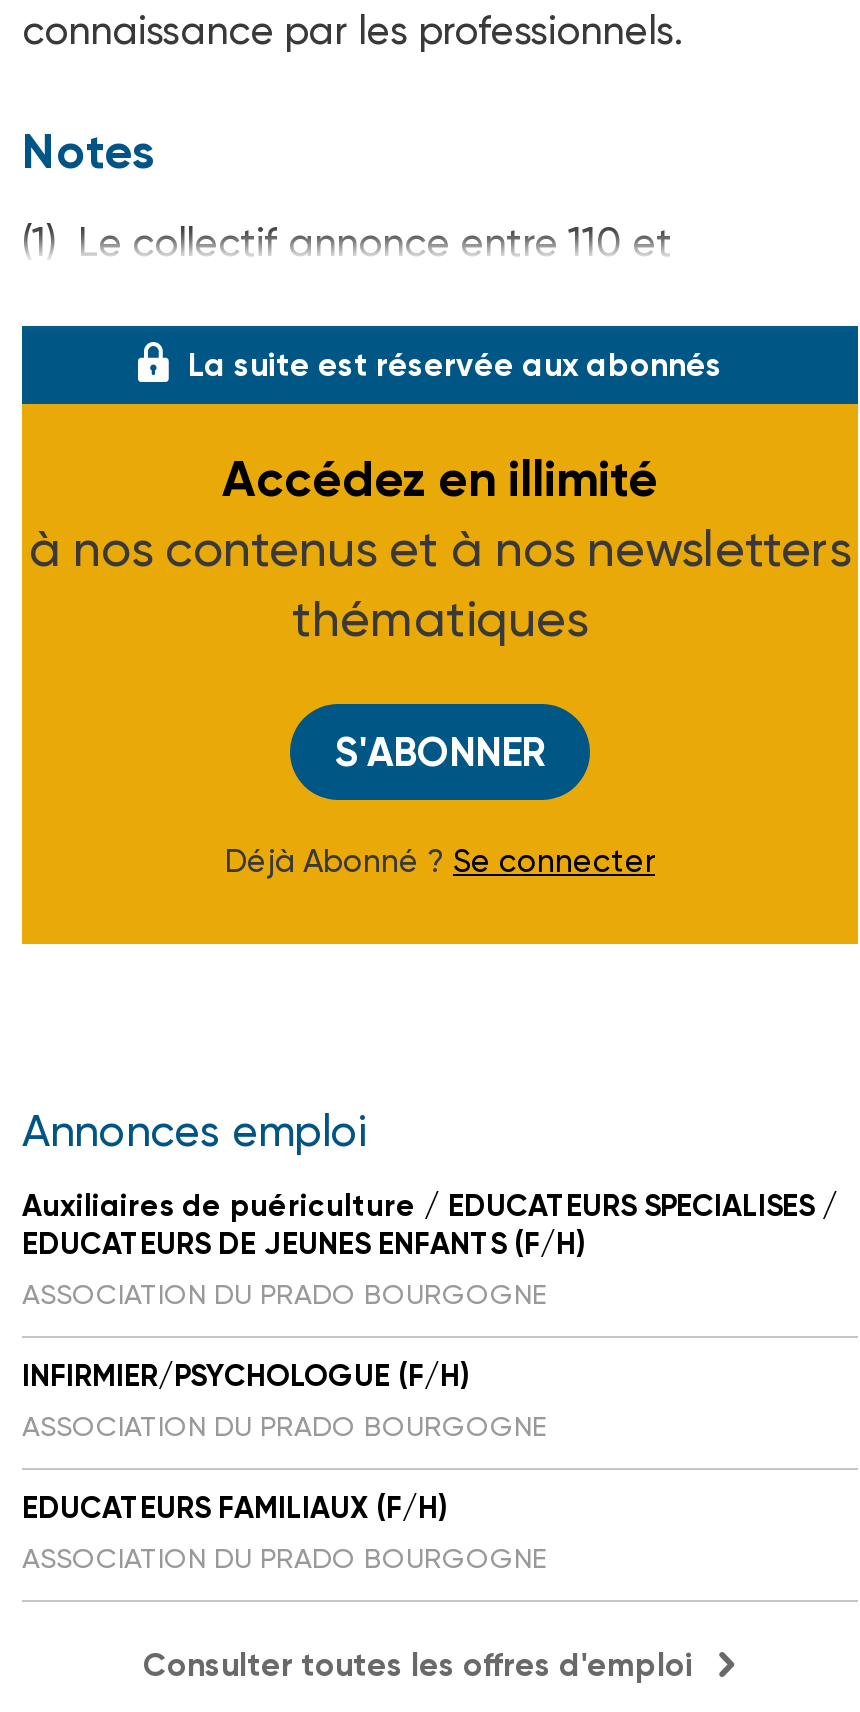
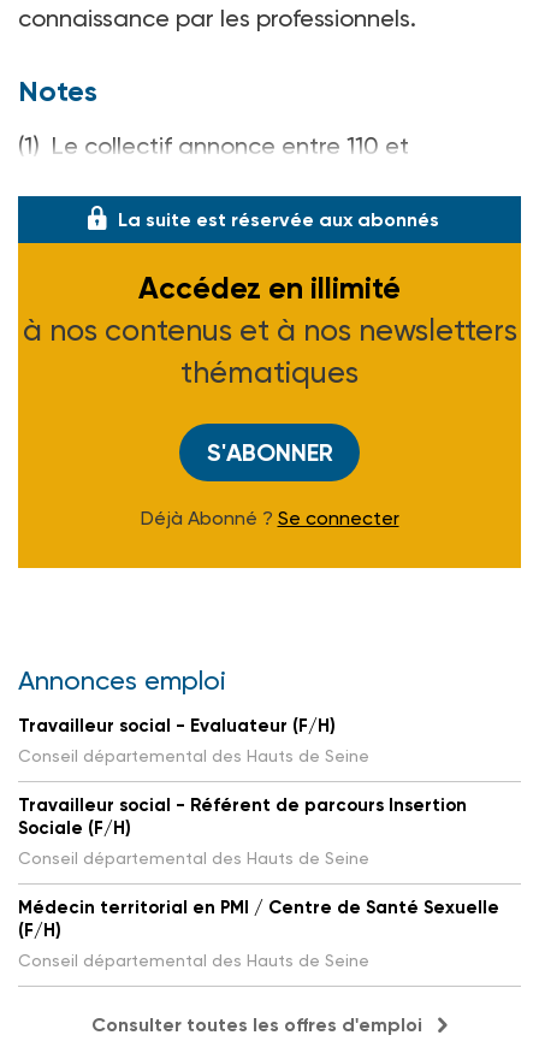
[22,1188,838,1310] Auxiliaires de puériculture / EDUCATEURS SPECIALISES / | EDUCATEURS DE JEUNES ENFANTS (F/H) | ASSOCIATION DU PRADO BOURGOGNE -> [18,715,369,765] Travailleur social - Evaluateur (F/H) | Conseil départemental des Hauts de Seine
[22,1358,546,1442] INFIRMIER/PSYCHOLOGUE (F/H) | ASSOCIATION DU PRADO BOURGOGNE -> [18,794,467,868] Travailleur social - Référent de parcours Insertion | Sociale (F/H) | Conseil départemental des Hauts de Seine
[22,1490,546,1574] EDUCATEURS FAMILIAUX (F/H) | ASSOCIATION DU PRADO BOURGOGNE -> [18,897,499,970] Médecin territorial en PMI / Centre de Santé Sexuelle | (F/H) | Conseil départemental des Hauts de Seine

